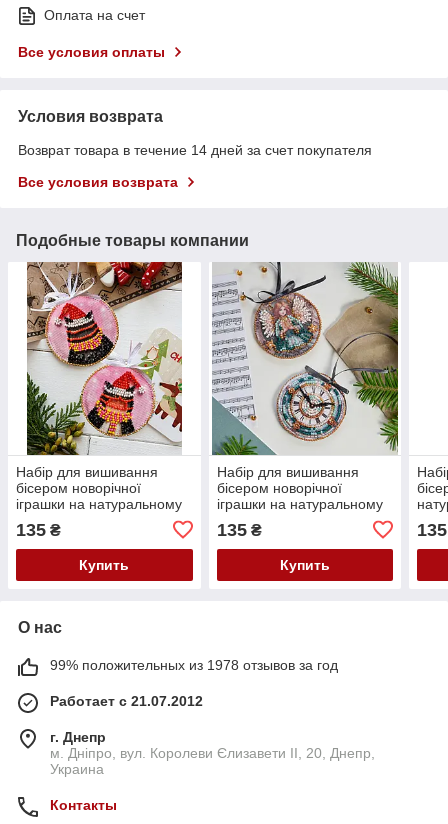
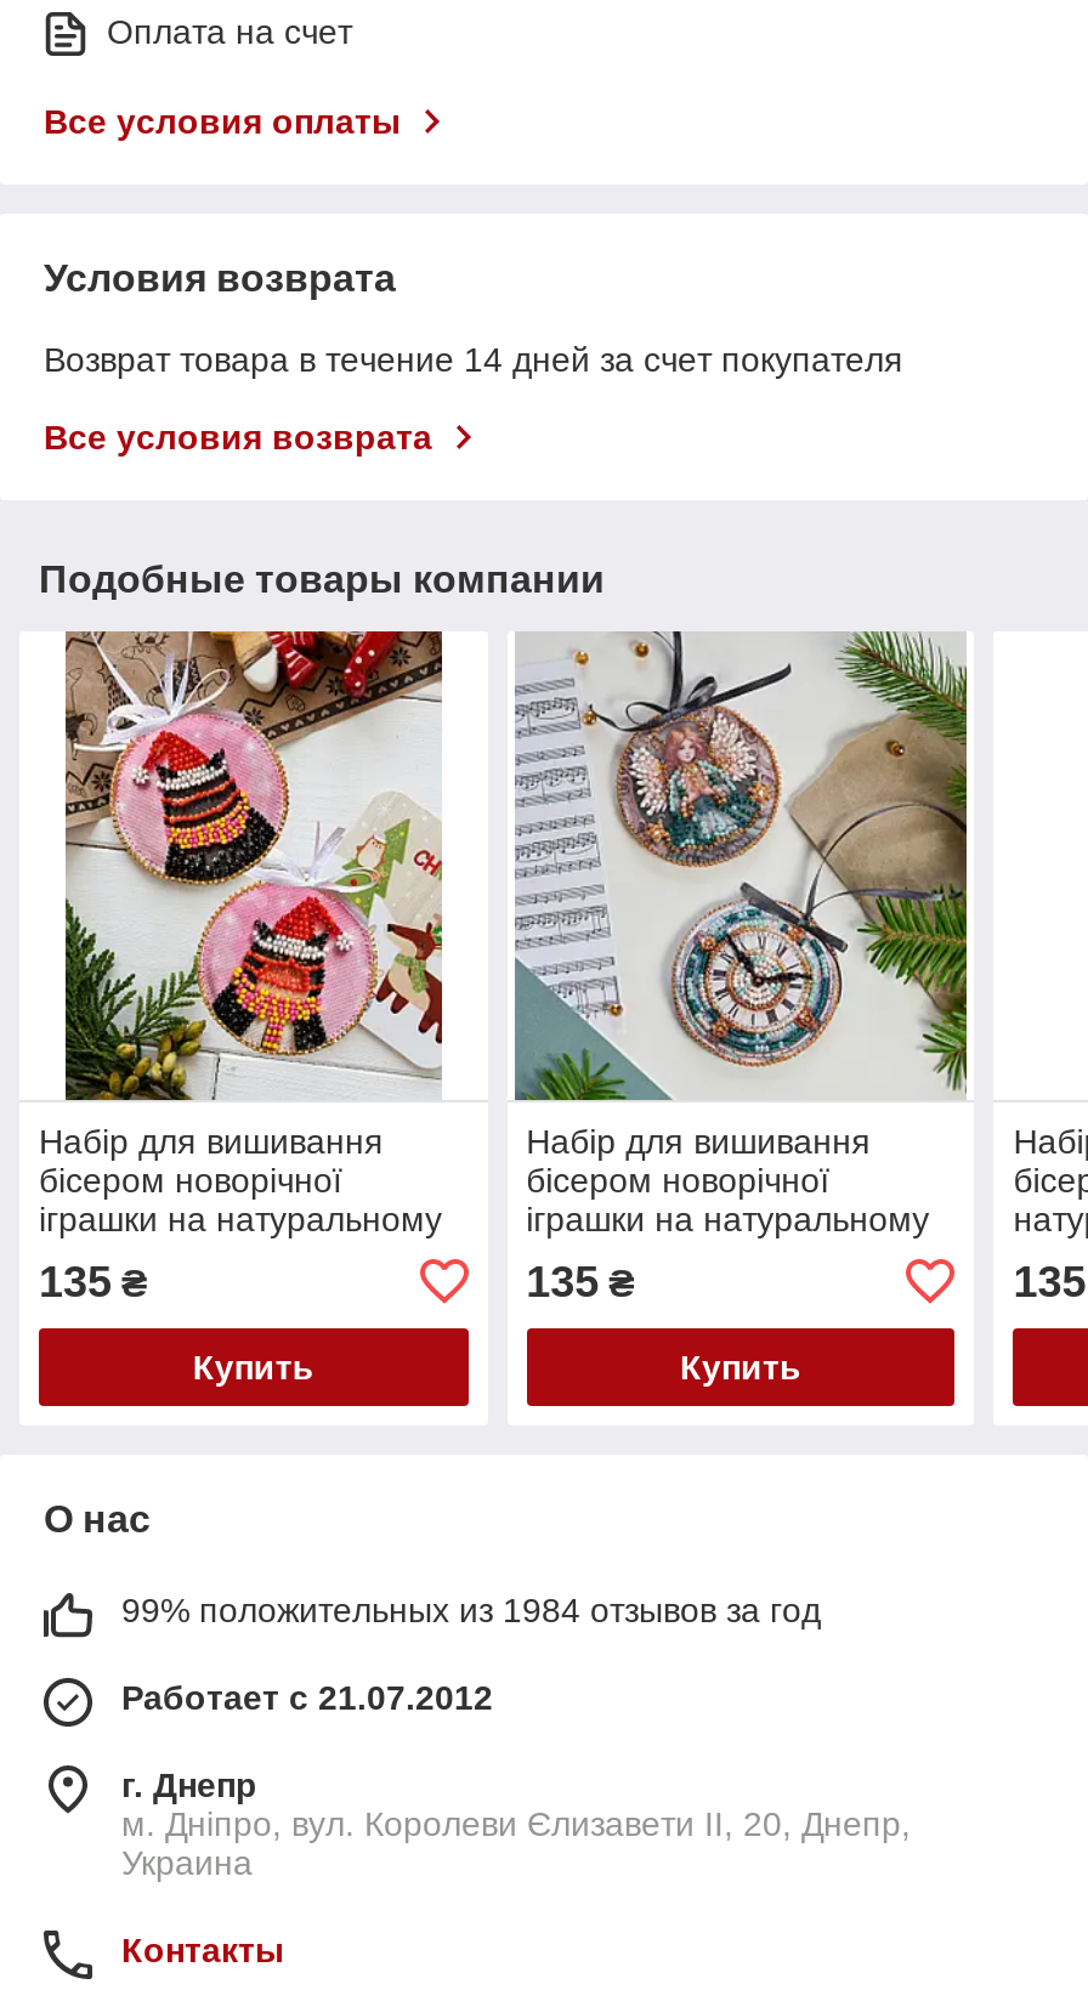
[50,657,338,673] 99% положительных из 1978 отзывов за год -> [121,1590,821,1629] 99% положительных из 1984 отзывов за год

